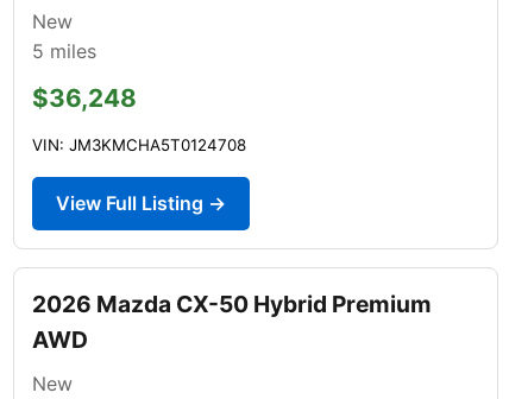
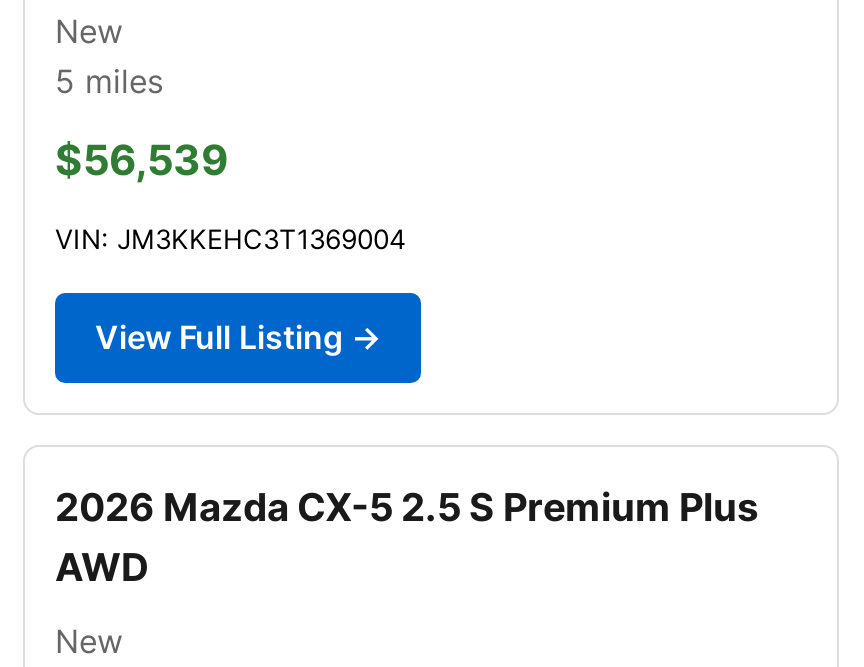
[32,83,137,113] $36,248 -> [55,135,229,185] $56,539
[32,135,246,154] VIN: JM3KMCHA5T0124708 -> [55,223,407,255] VIN: JM3KKEHC3T1369004
[32,290,432,318] 2026 Mazda CX-50 Hybrid Premium -> [55,483,759,531] 2026 Mazda CX-5 2.5 S Premium Plus

